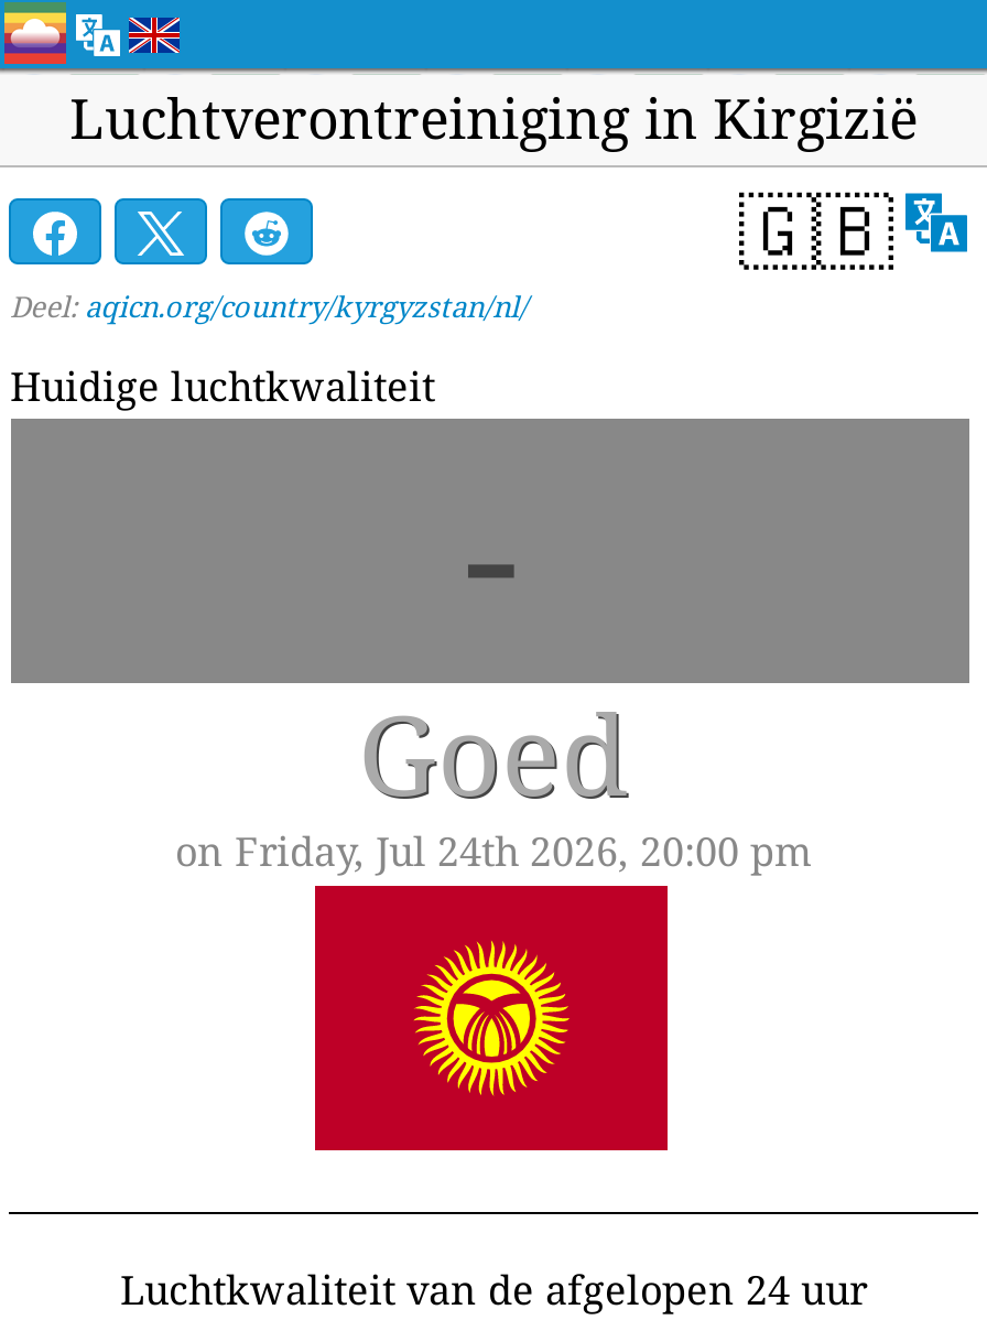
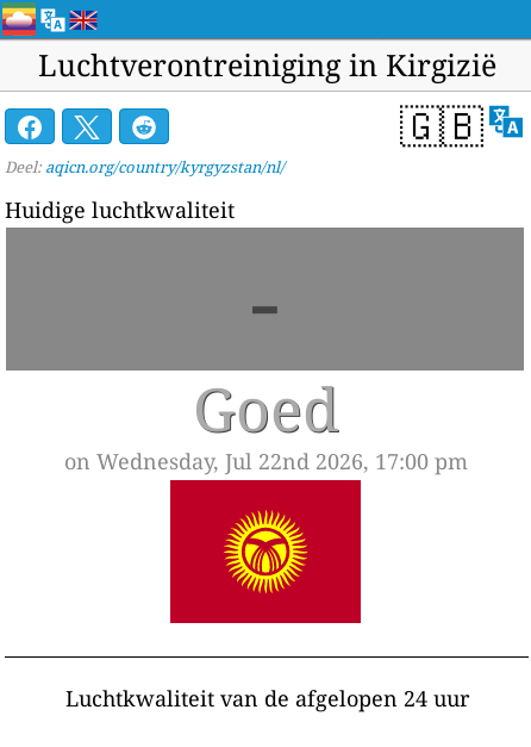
[175,824,812,877] on Friday, Jul 24th 2026, 20:00 pm -> [65,447,468,475] on Wednesday, Jul 22nd 2026, 17:00 pm

